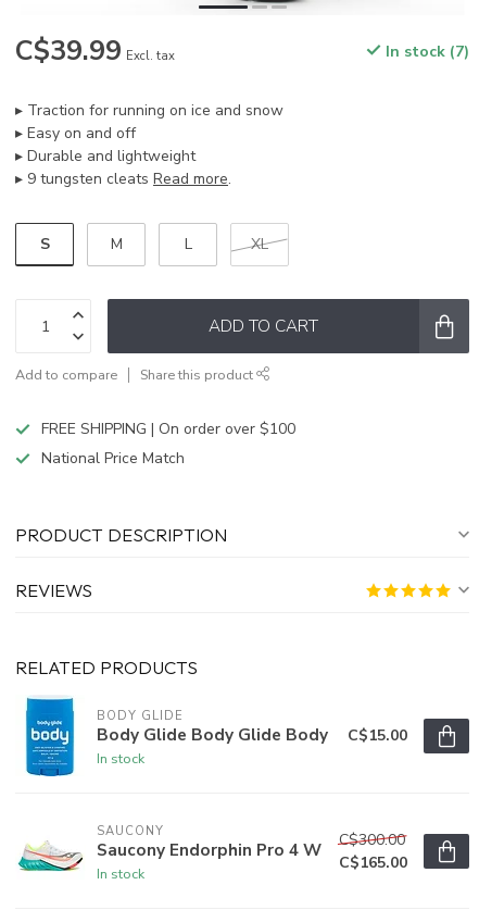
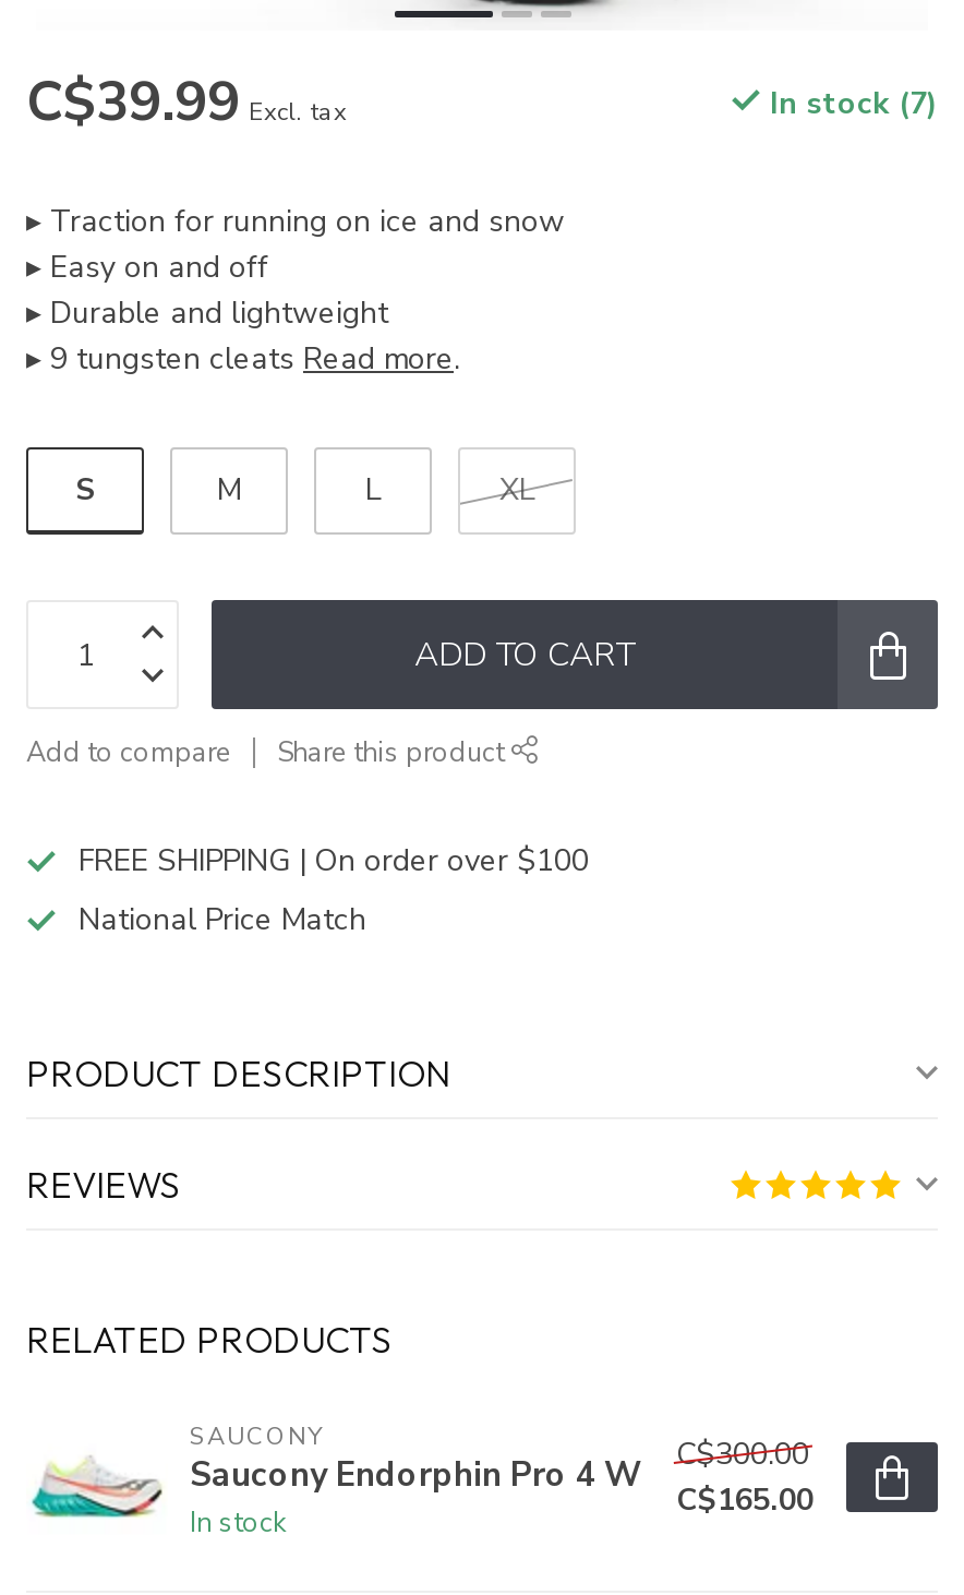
[25,697,328,777] [image] | BODY GLIDE | Body Glide Body Glide Body | In stock -> none
[348,725,407,746] C$15.00 -> none

